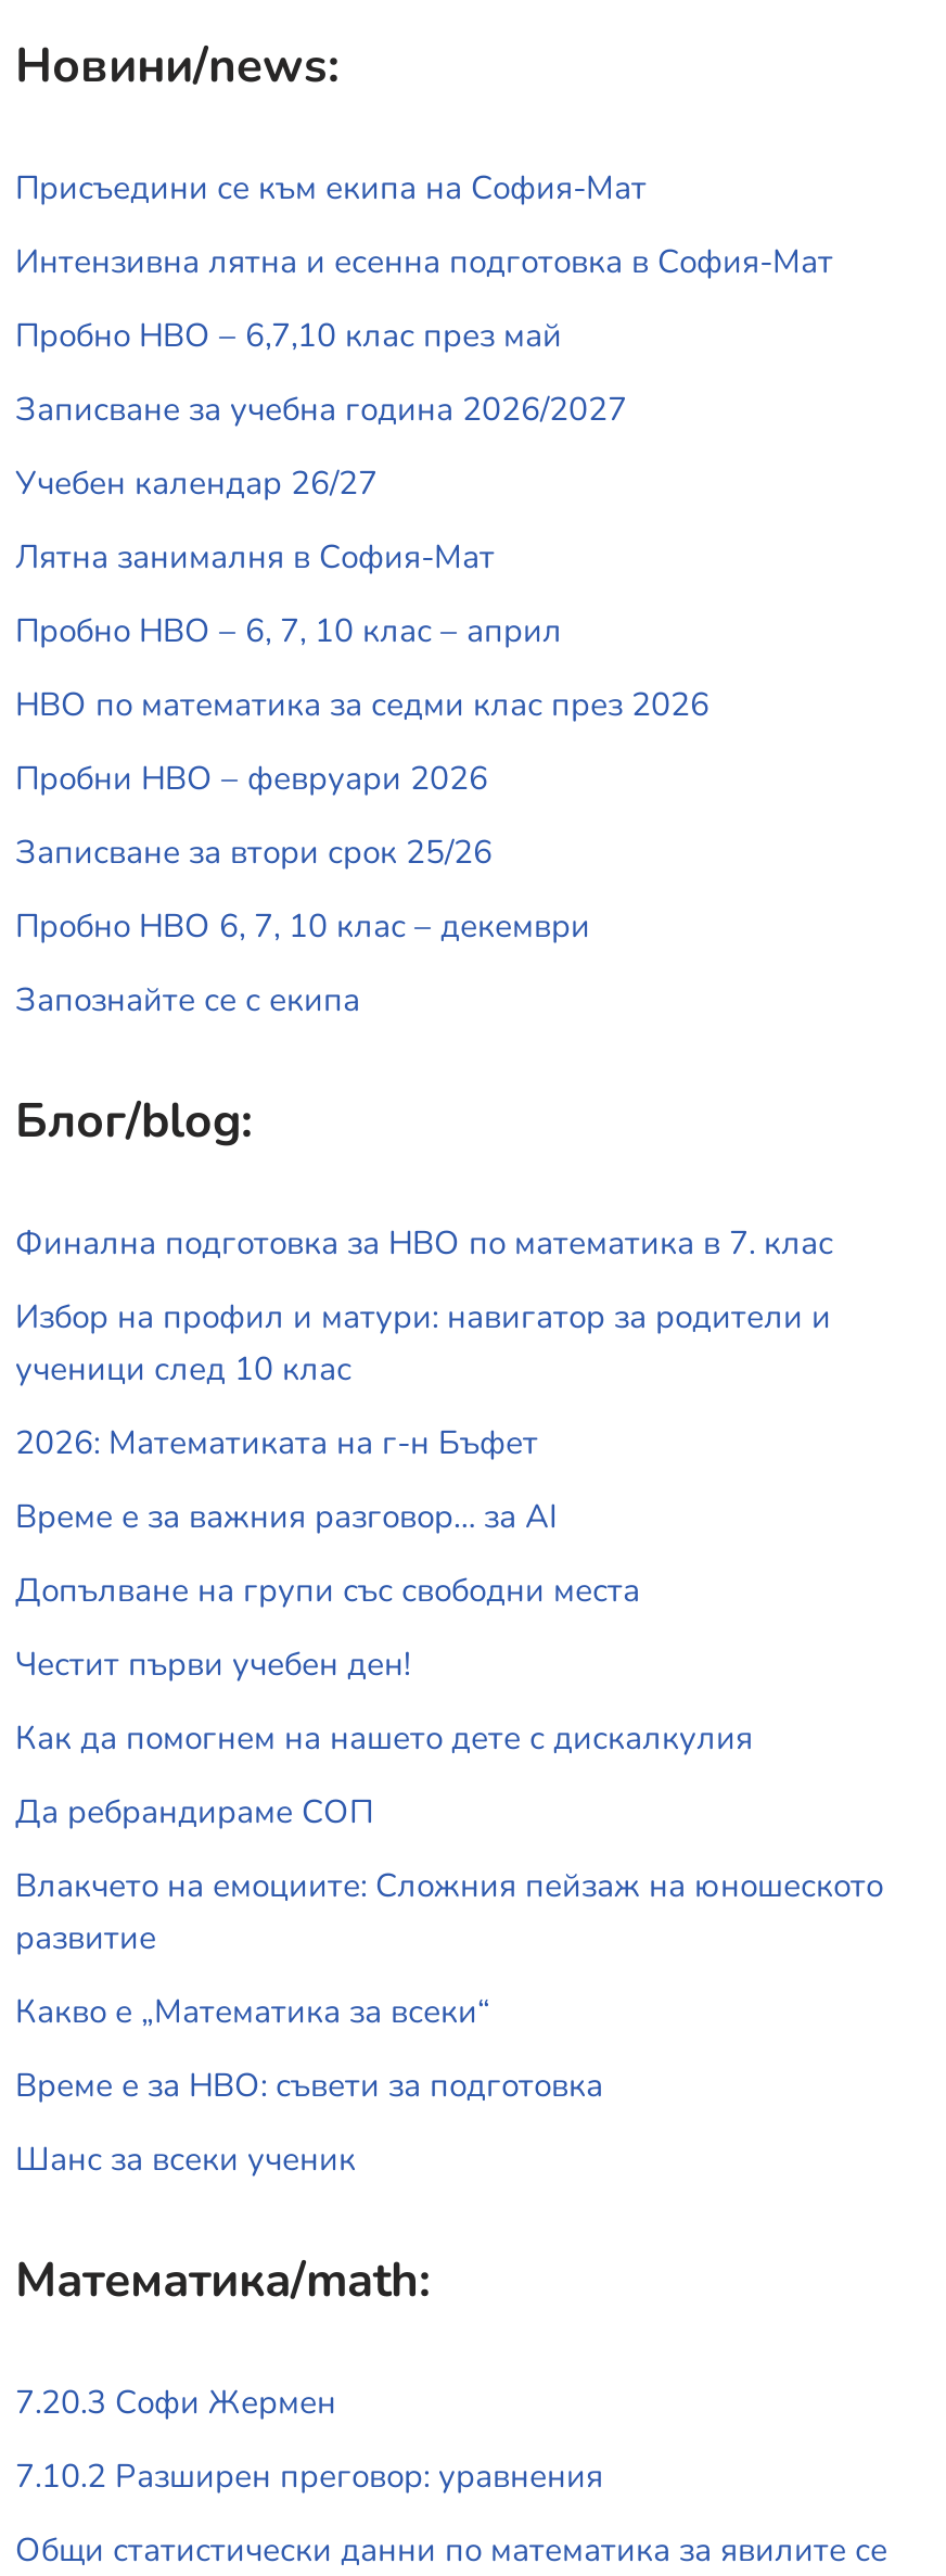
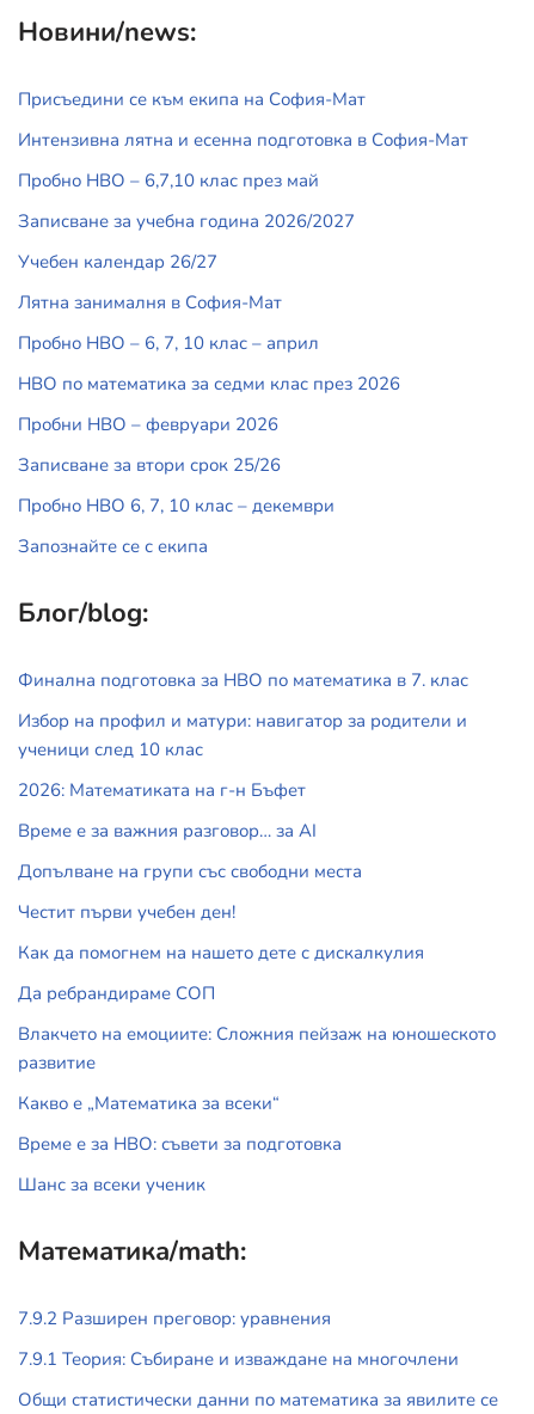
[15,2380,336,2423] 7.20.3 Софи Жермен -> [18,1306,331,1330] 7.9.2 Разширен преговор: уравнения
[15,2454,603,2497] 7.10.2 Разширен преговор: уравнения -> [18,1347,459,1371] 7.9.1 Теория: Събиране и изваждане на многочлени

